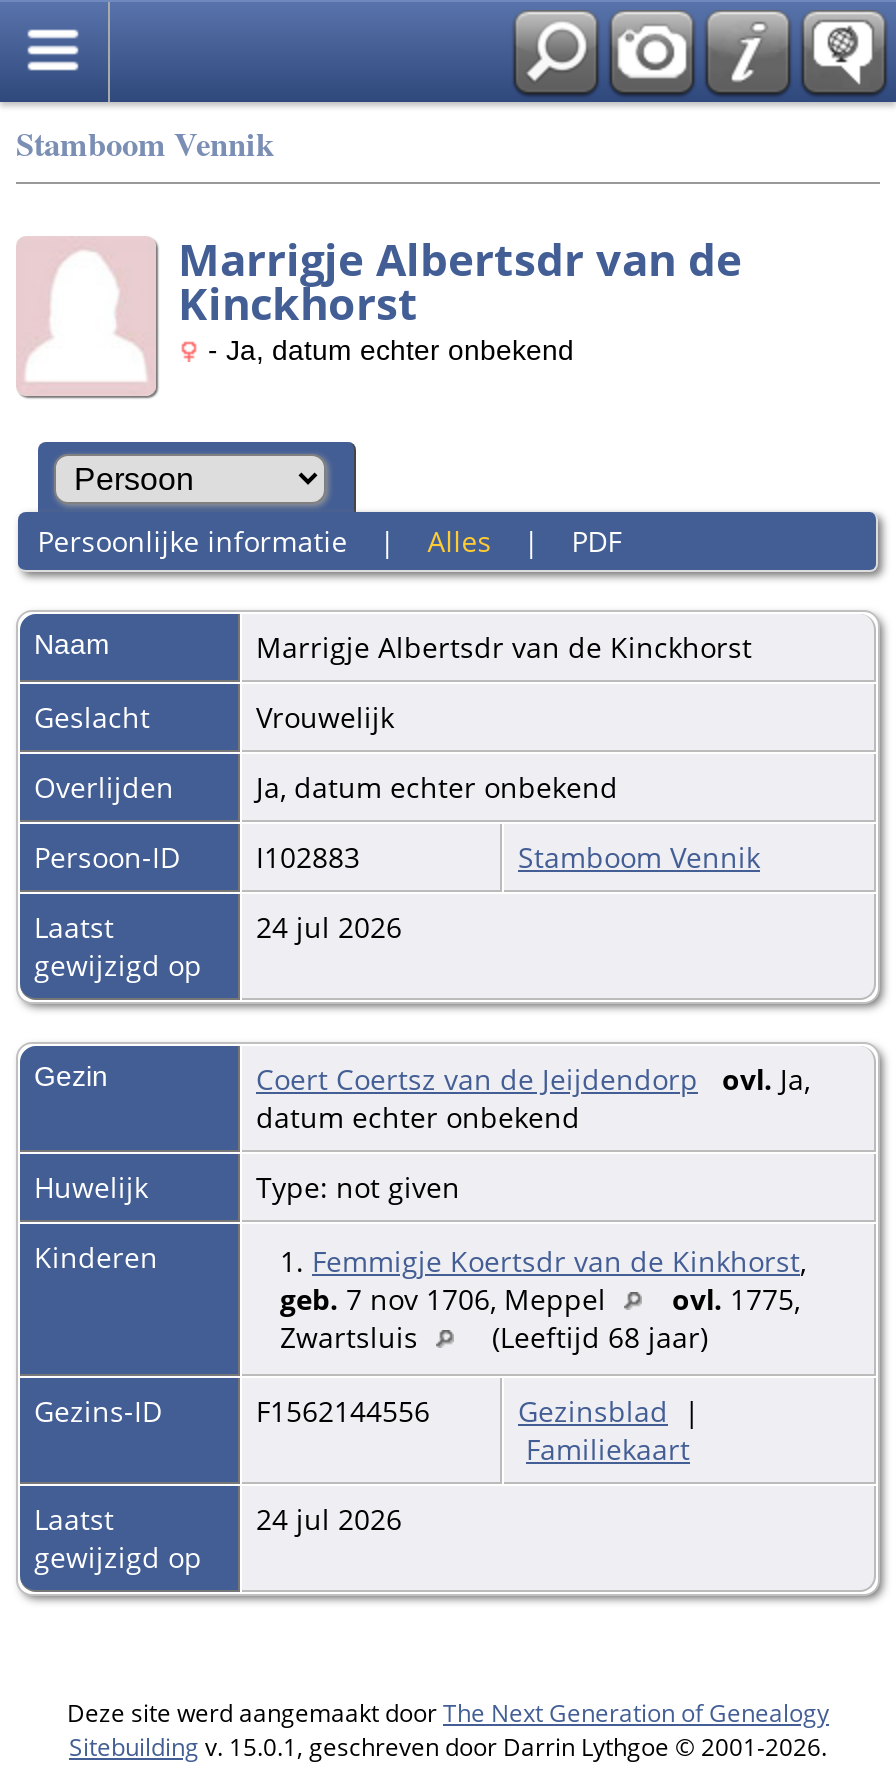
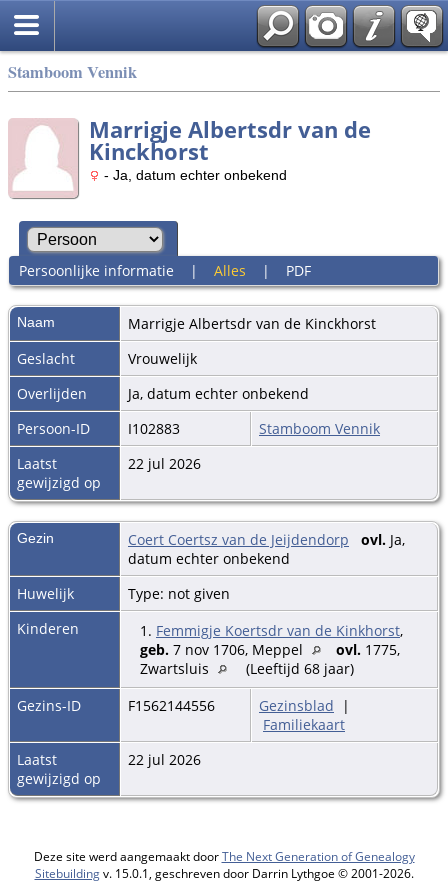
[256,907,410,945] 24 jul 2026 -> [128,454,205,473] 22 jul 2026
[256,1499,410,1537] 24 jul 2026 -> [128,750,205,769] 22 jul 2026

